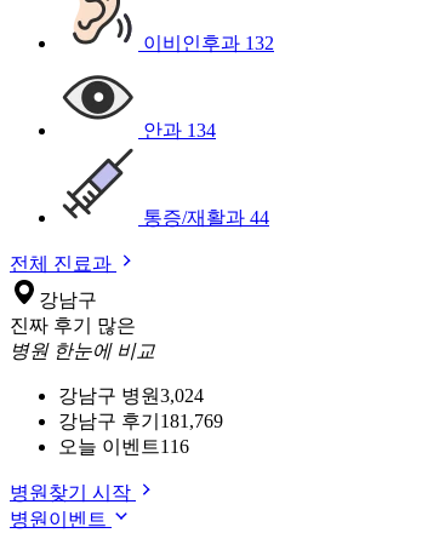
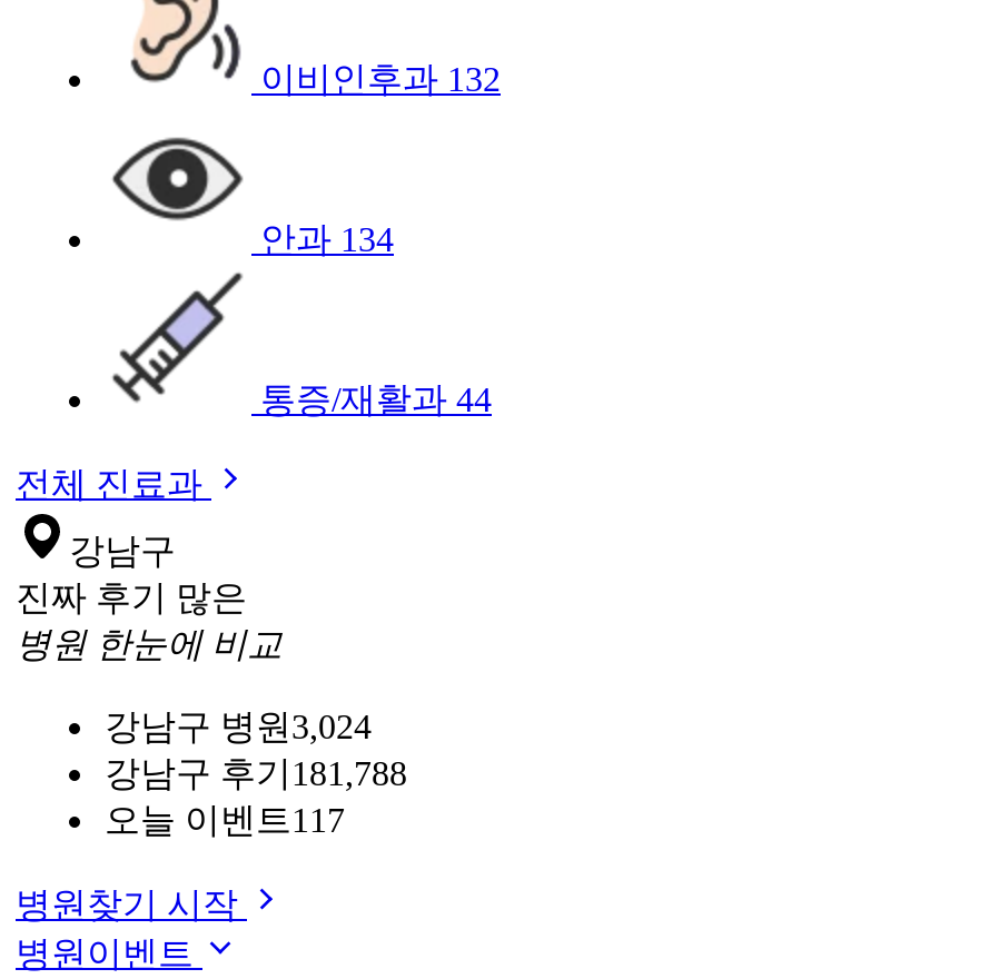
[58,411,223,431] 강남구 후기 181,769 -> [105,754,407,792] 강남구 후기 181,788
[58,436,189,457] 오늘 이벤트 116 -> [105,801,345,839] 오늘 이벤트 117

